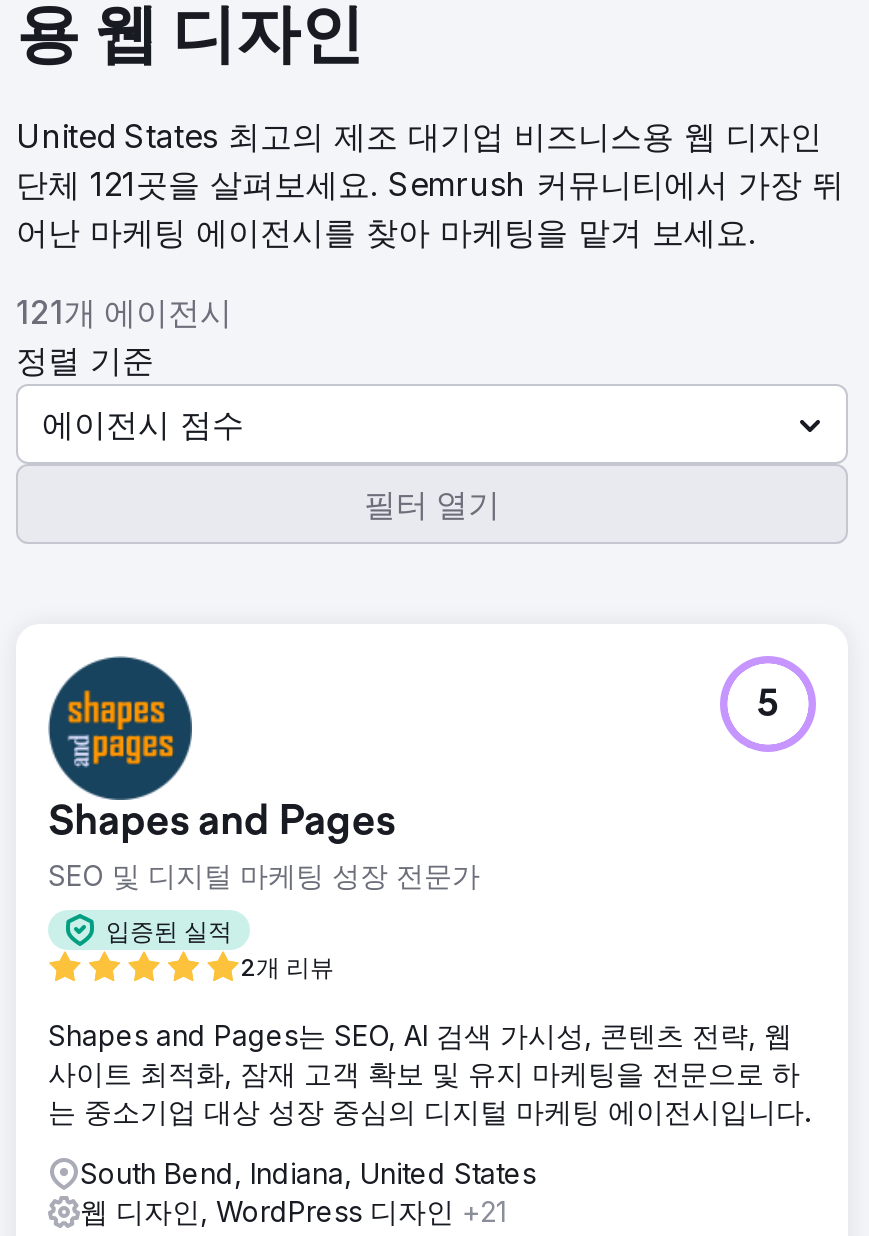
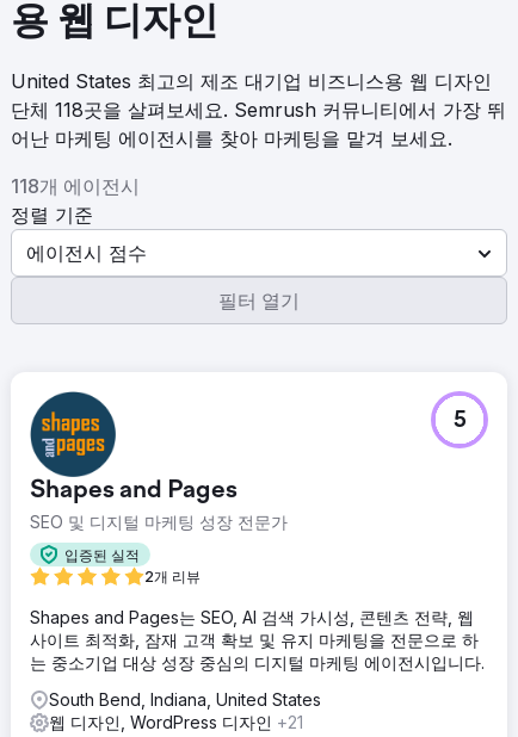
[16,164,844,204] 단체 121곳을 살펴보세요. Semrush 커뮤니티에서 가장 뛰 -> [11,98,506,122] 단체 118곳을 살펴보세요. Semrush 커뮤니티에서 가장 뛰
[16,292,232,332] 121개 에이전시 -> [11,174,140,198] 118개 에이전시

